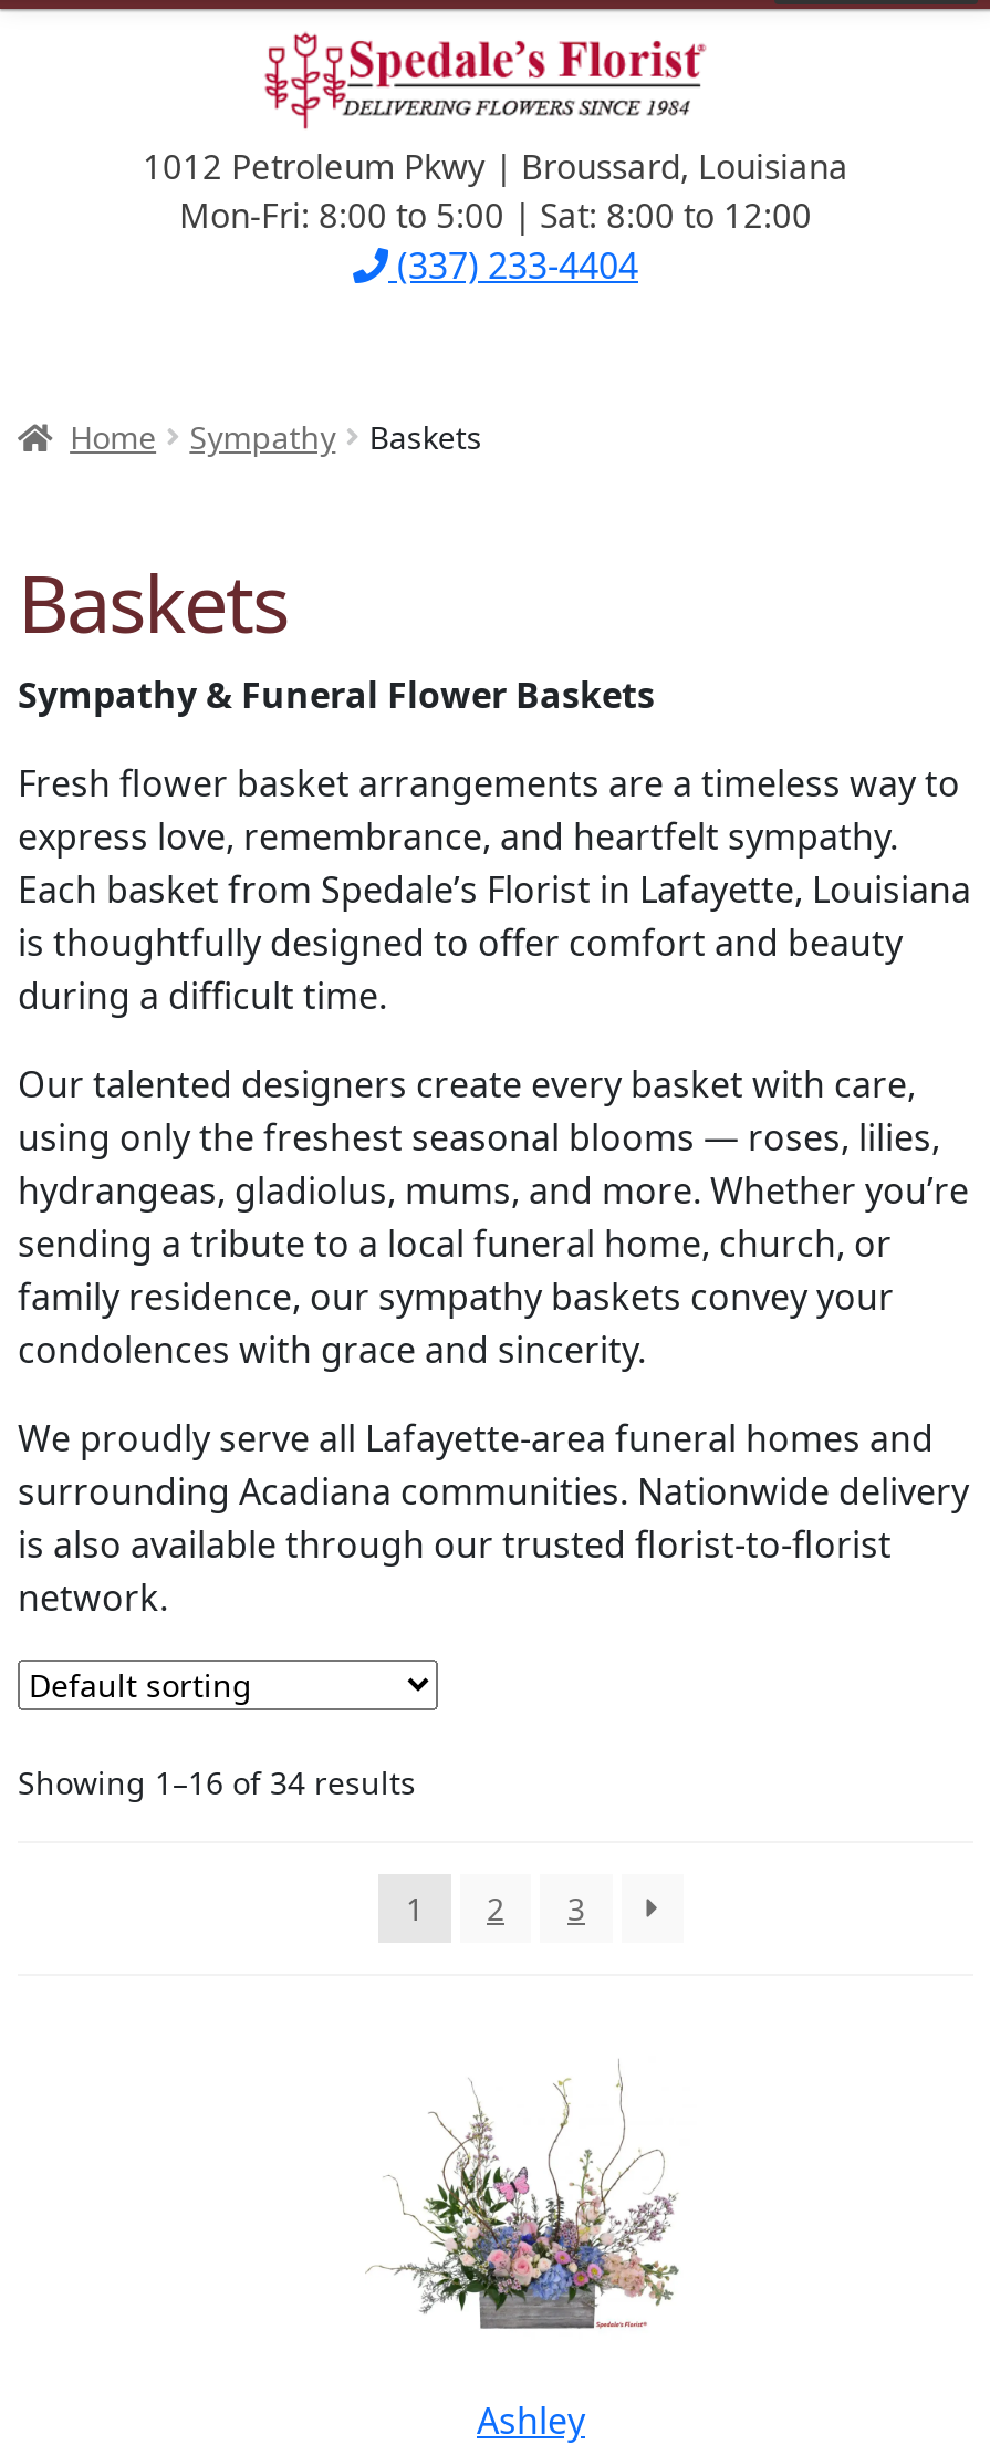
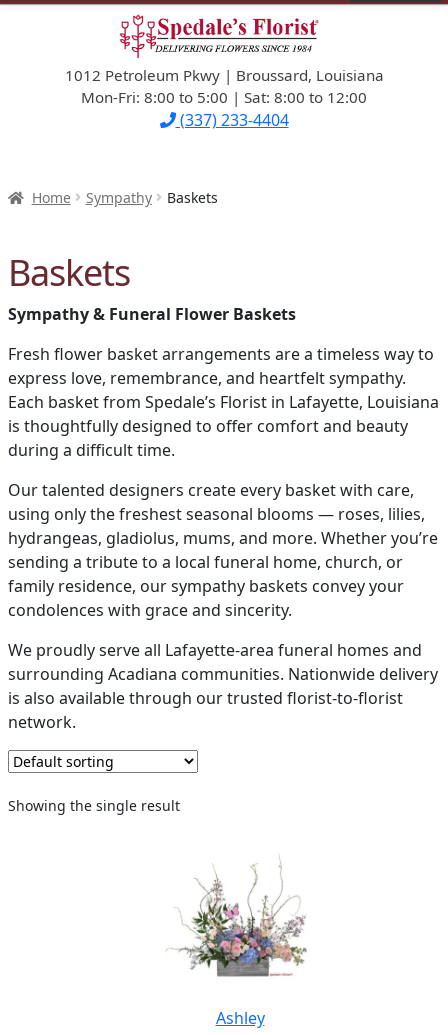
[18,1762,585,1929] Showing 1–16 of 34 results | 1 | 2 | 3 -> [8,796,180,815] Showing the single result

